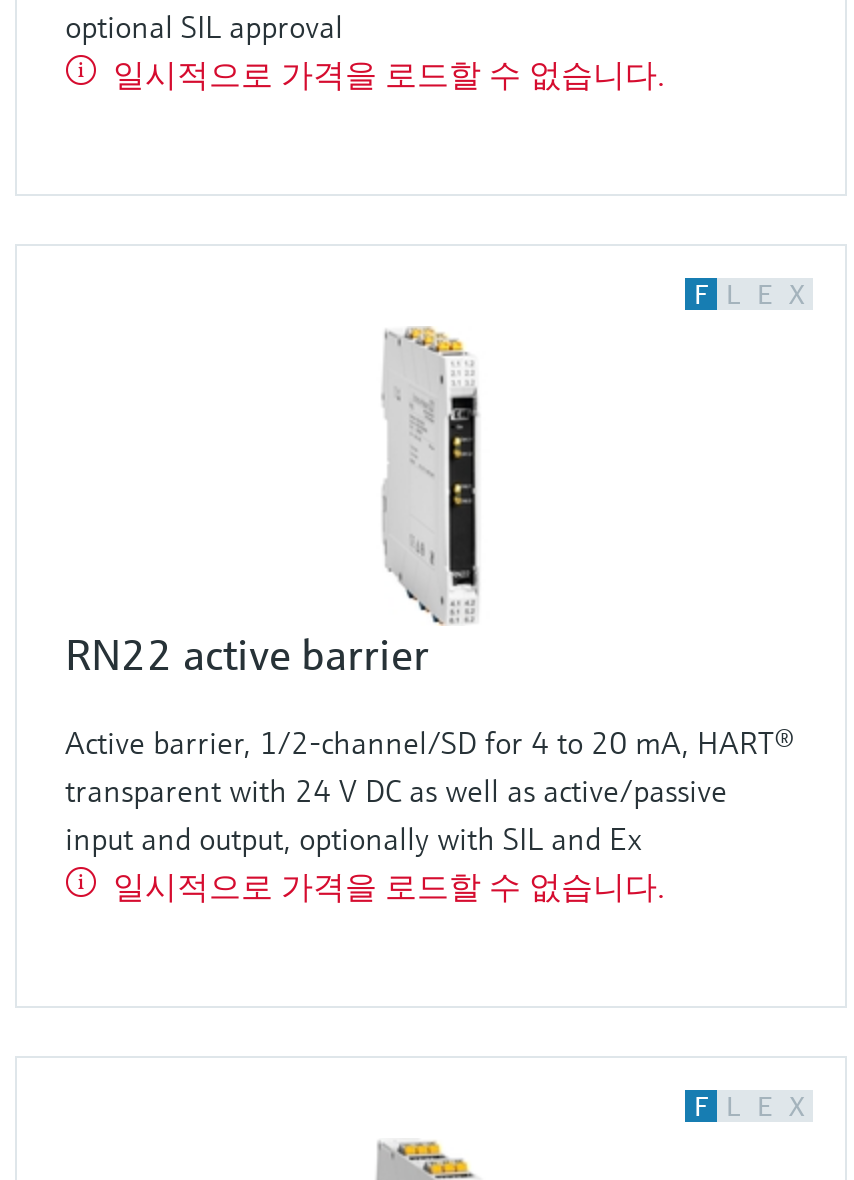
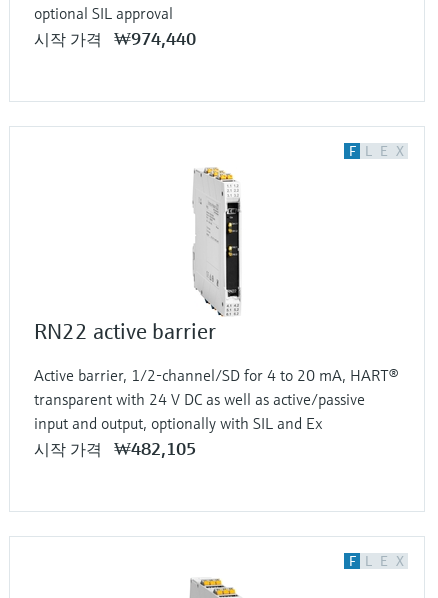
[113,54,665,94] 일시적으로 가격을 로드할 수 없습니다. -> [34,27,196,50] 시작 가격 ₩974,440
[113,866,665,906] 일시적으로 가격을 로드할 수 없습니다. -> [34,437,196,460] 시작 가격 ₩482,105

